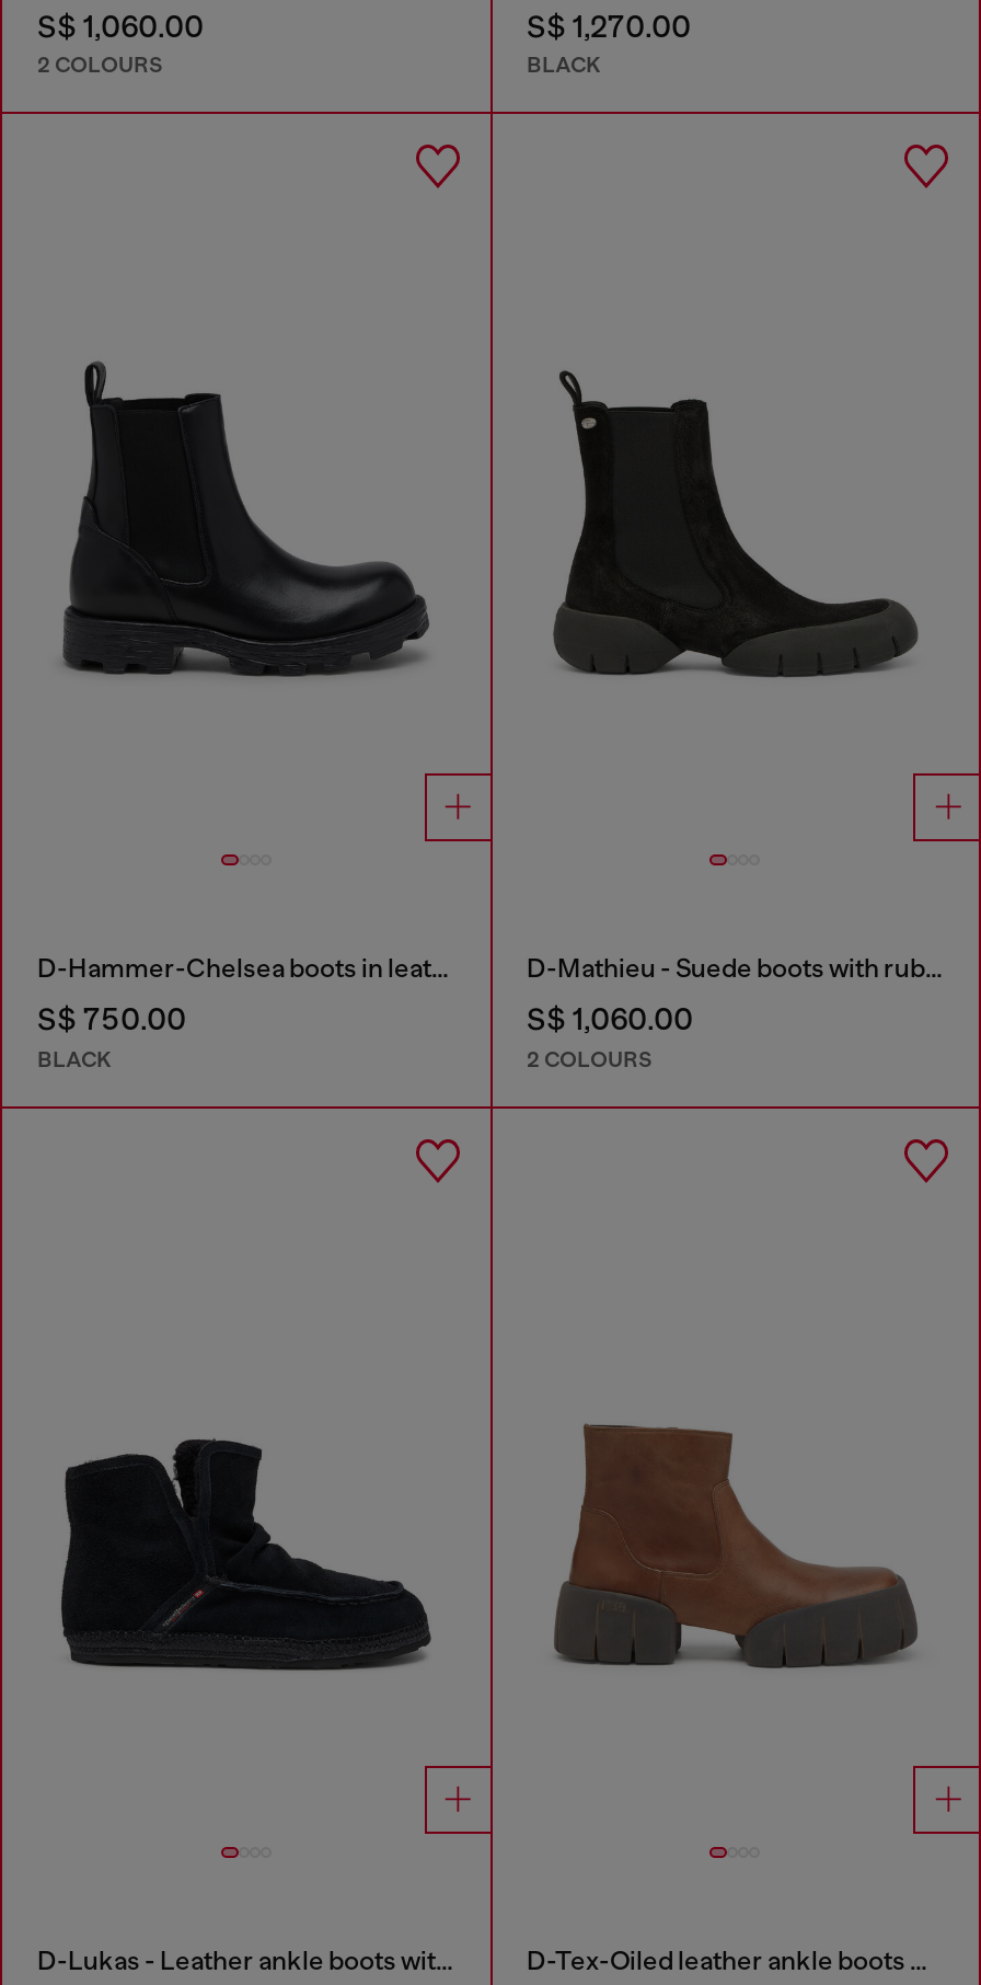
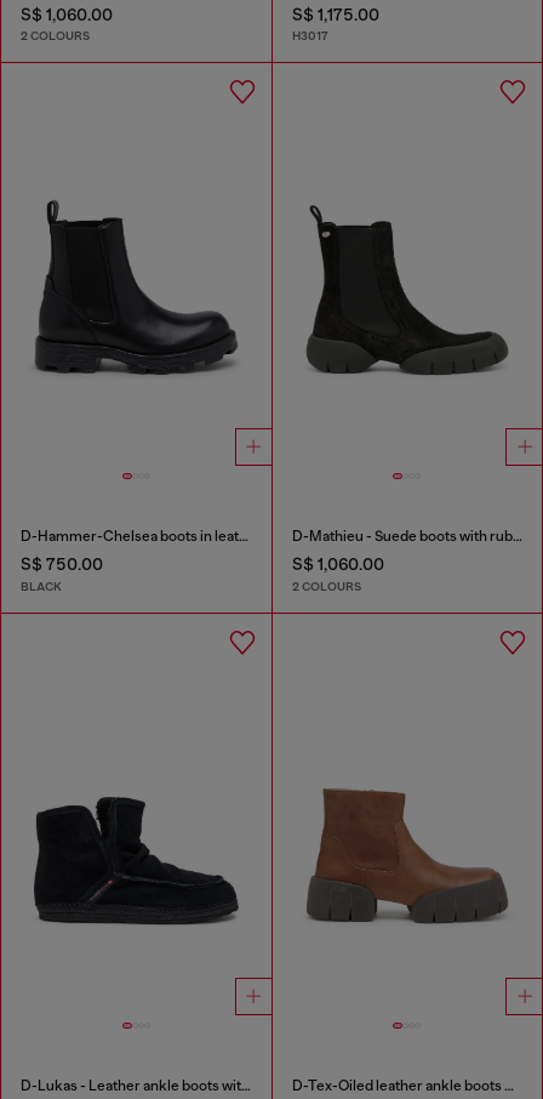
[527,9,691,80] S$ 1,270.00 | BLACK -> [291,5,379,44] S$ 1,175.00 | H3017

